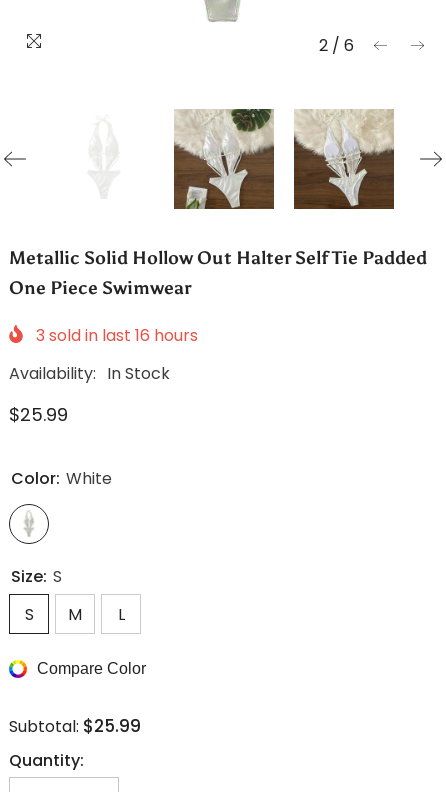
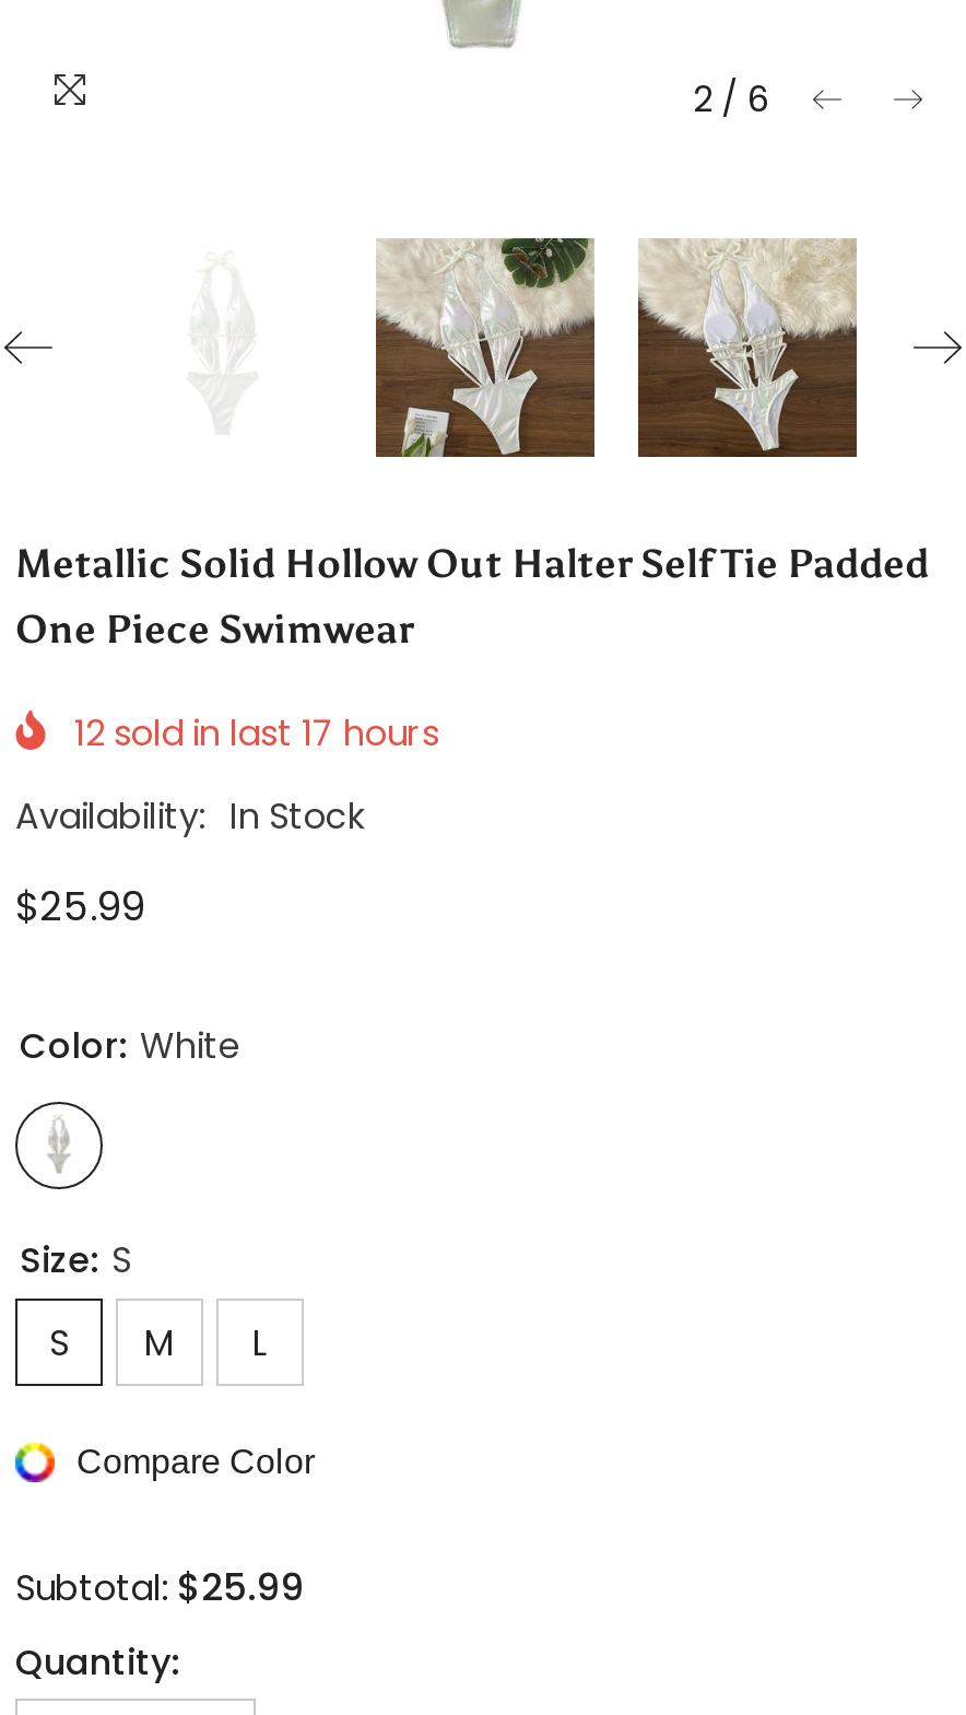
[36,324,198,347] 3 sold in last 16 hours -> [74,707,439,758] 12 sold in last 17 hours

